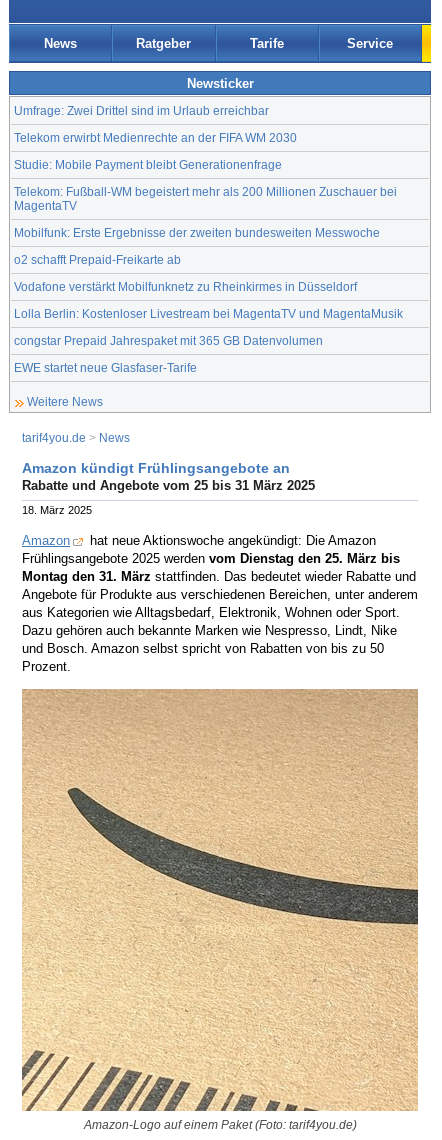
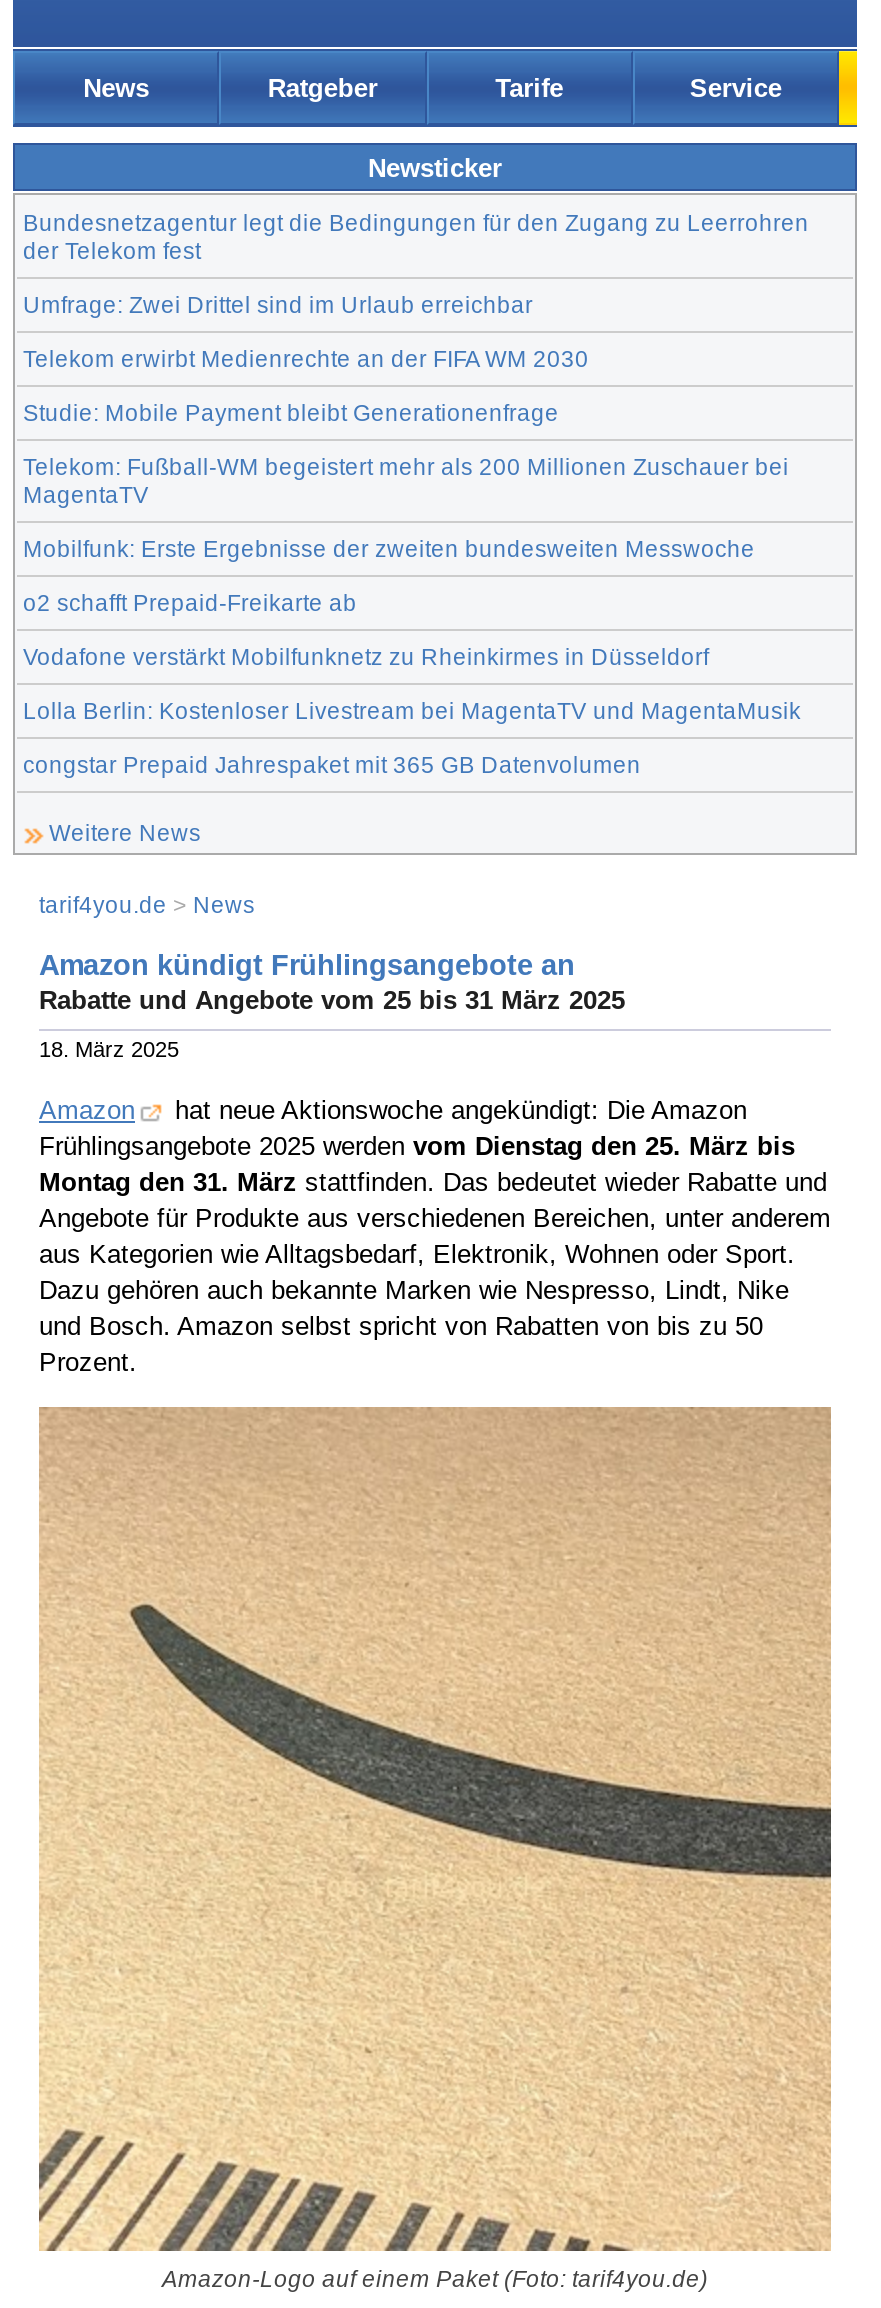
none -> [23,208,809,262] Bundesnetzagentur legt die Bedingungen für den Zugang zu Leerrohren | der Telekom fest
moved [14,103,403,346] -> [23,290,801,776]: Umfrage: Zwei Drittel sind im Urlaub erreichbar | Telekom erwirbt Medienrechte an der FIFA WM 2030 | Studie: Mobile Payment bleibt Generationenfrage | ... | Lolla Berlin: Kostenloser Livestream bei MagentaTV und MagentaMusik | congstar Prepaid Jahrespaket mit 365 GB Datenvolumen
[14,360,197,373] EWE startet neue Glasfaser-Tarife -> none

